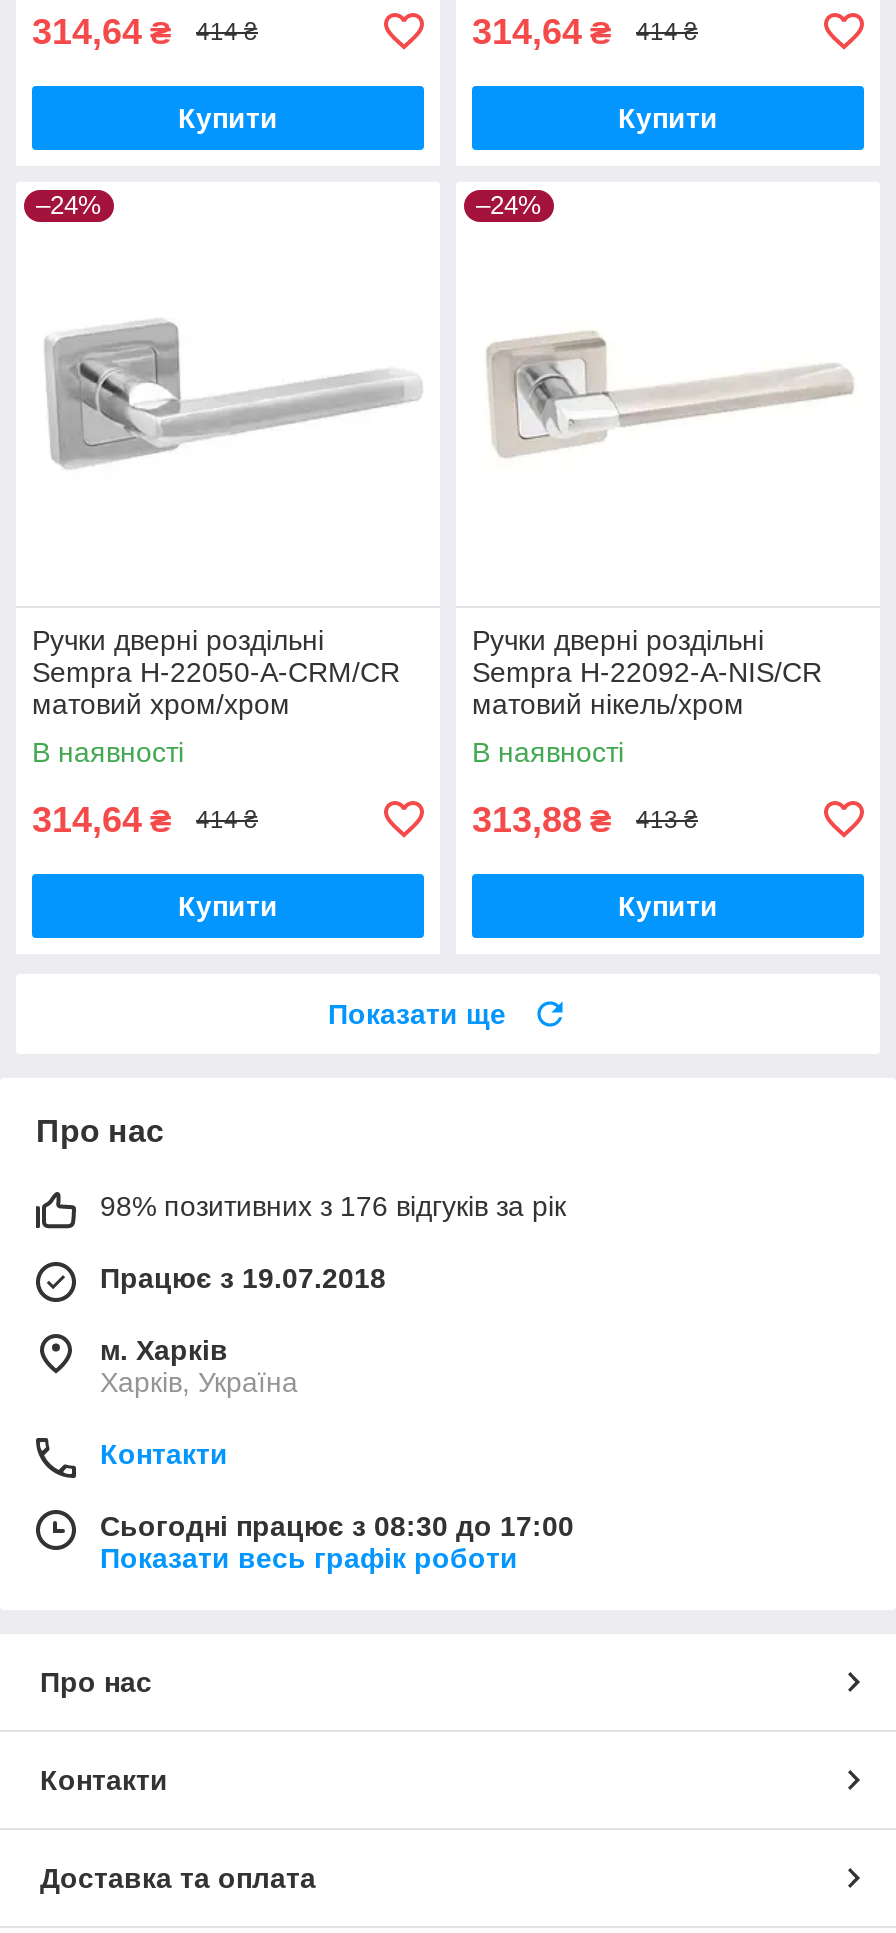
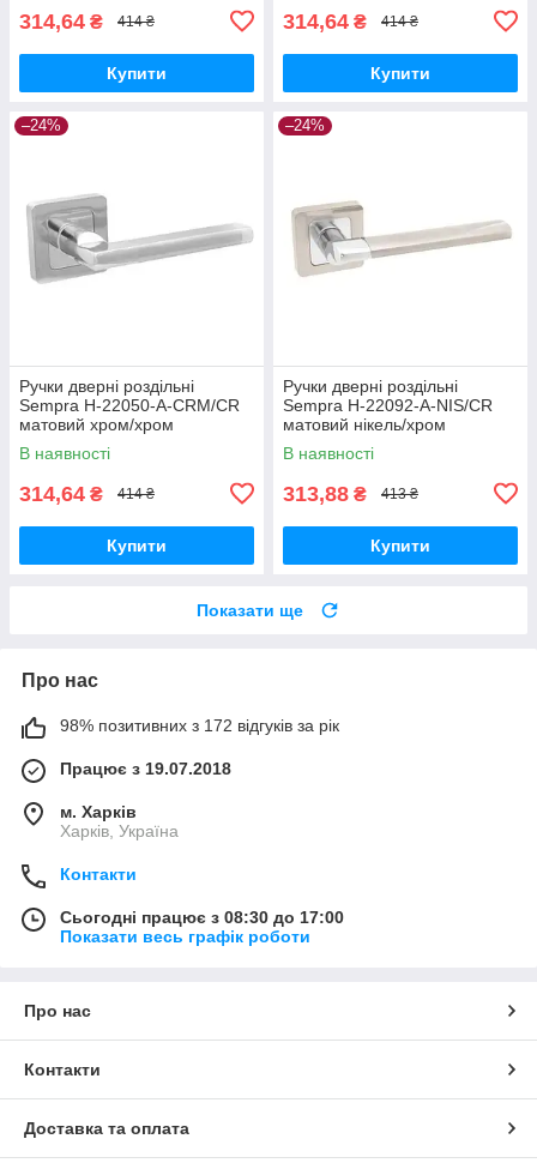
[100,1190,566,1222] 98% позитивних з 176 відгуків за рік -> [60,716,339,735] 98% позитивних з 172 відгуків за рік

